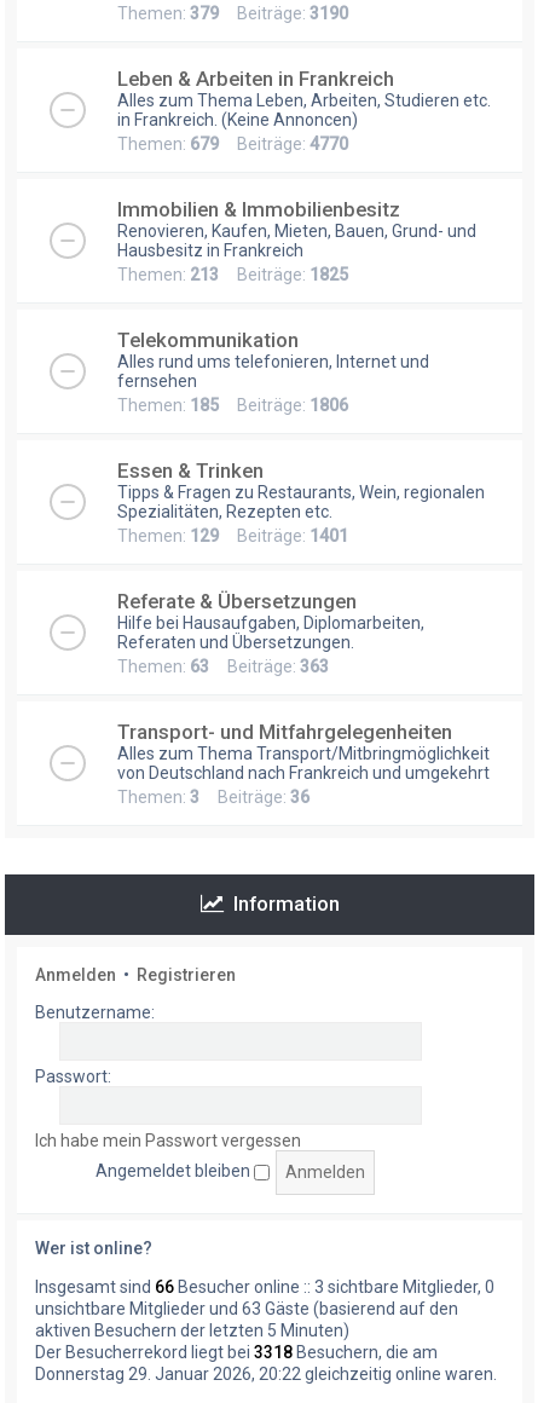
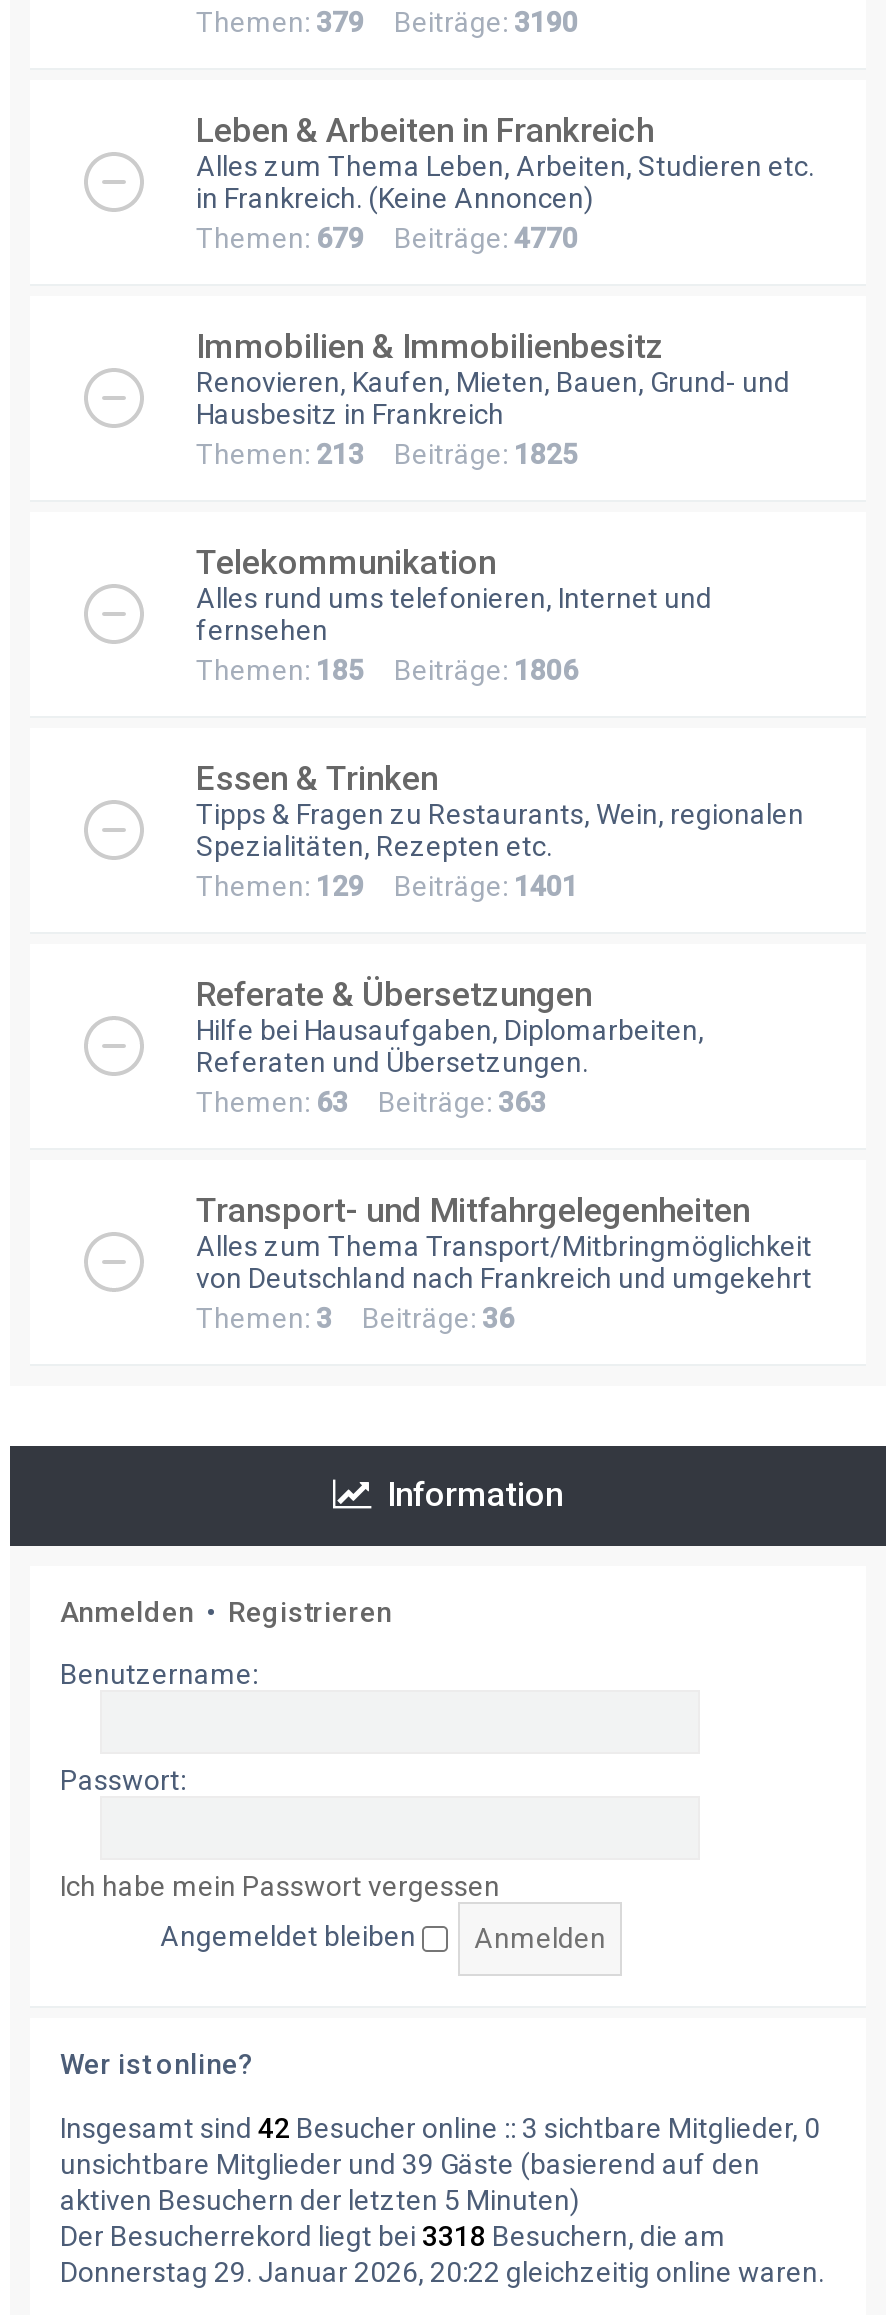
[35,1277,494,1297] Insgesamt sind 66 Besucher online :: 3 sichtbare Mitglieder, 0 -> [60,2112,820,2144] Insgesamt sind 42 Besucher online :: 3 sichtbare Mitglieder, 0
[35,1299,458,1318] unsichtbare Mitglieder und 63 Gäste (basierend auf den -> [60,2148,760,2180] unsichtbare Mitglieder und 39 Gäste (basierend auf den

